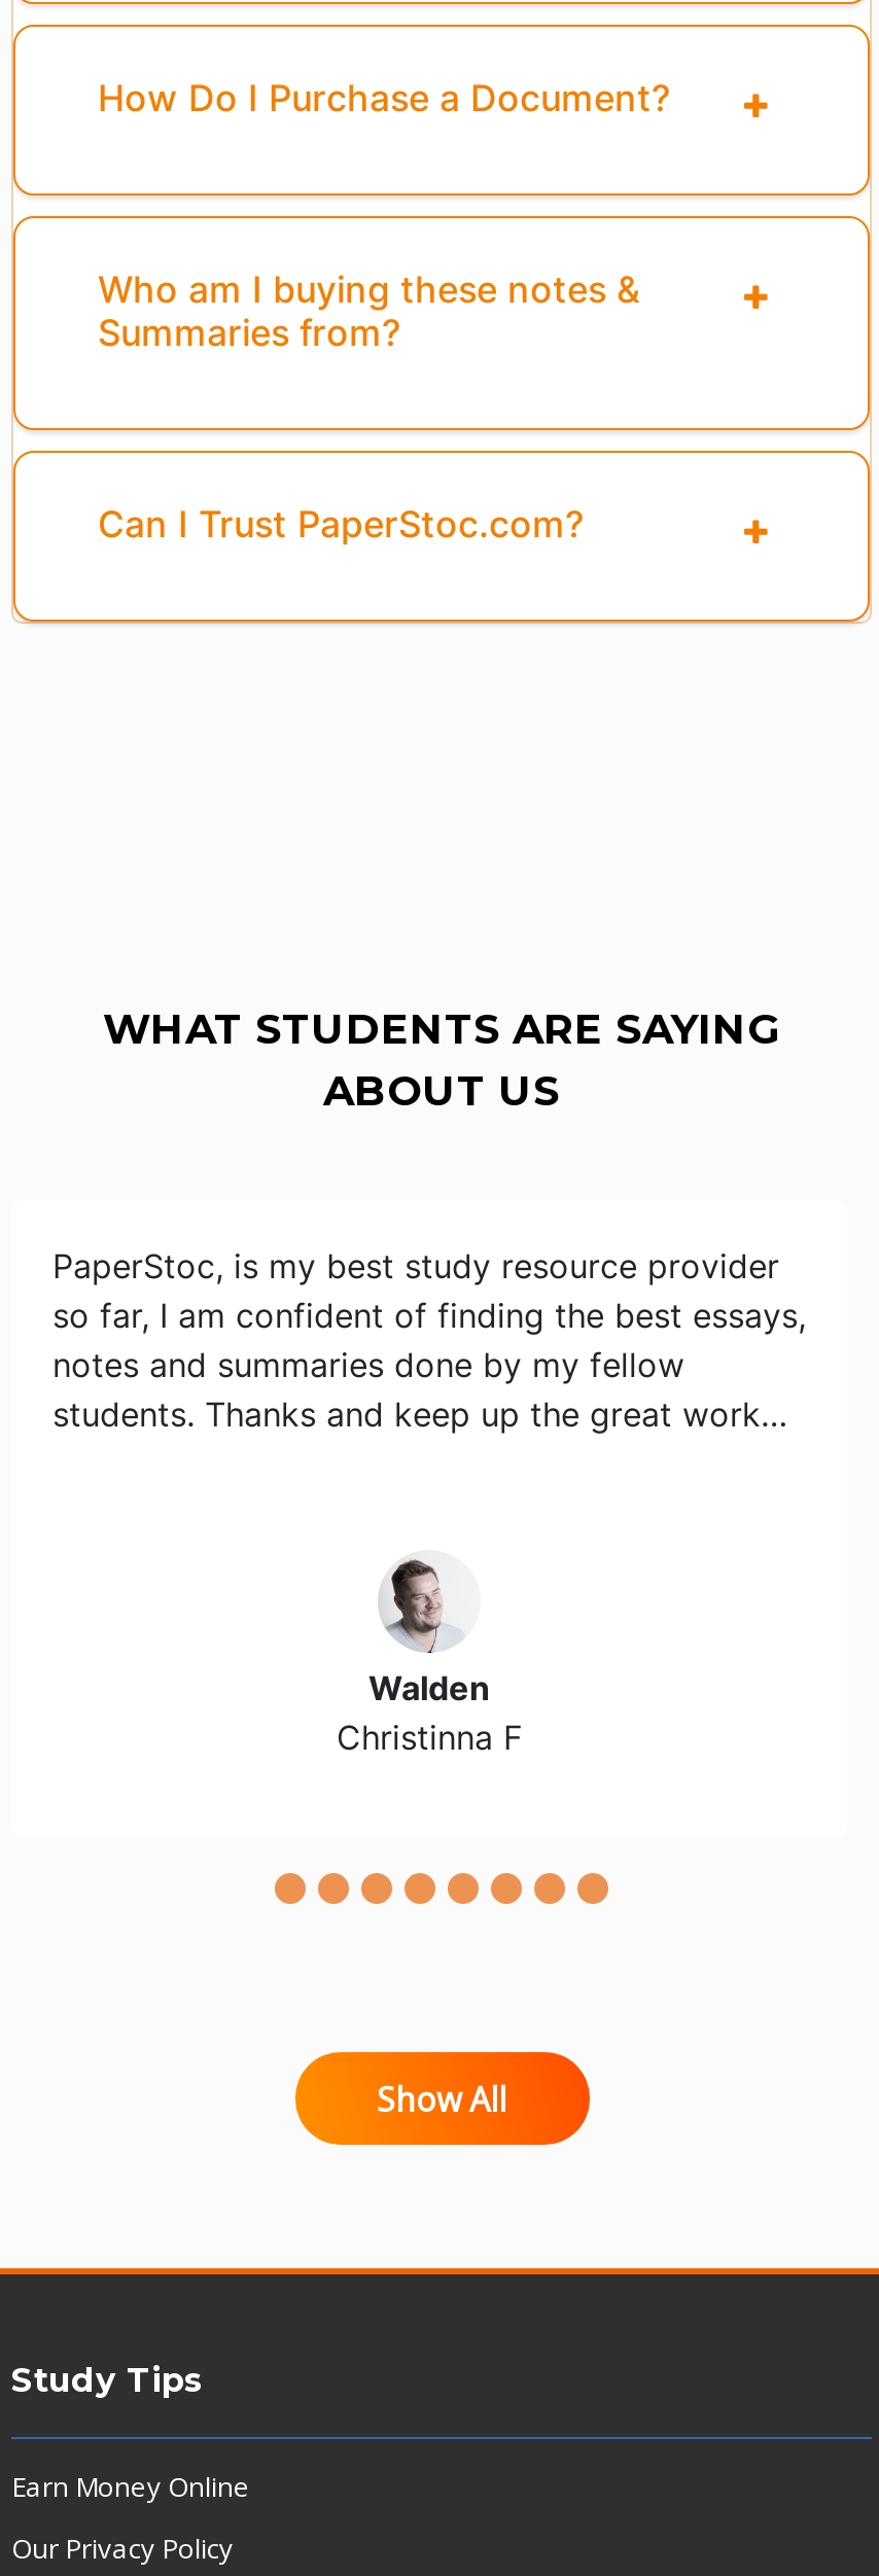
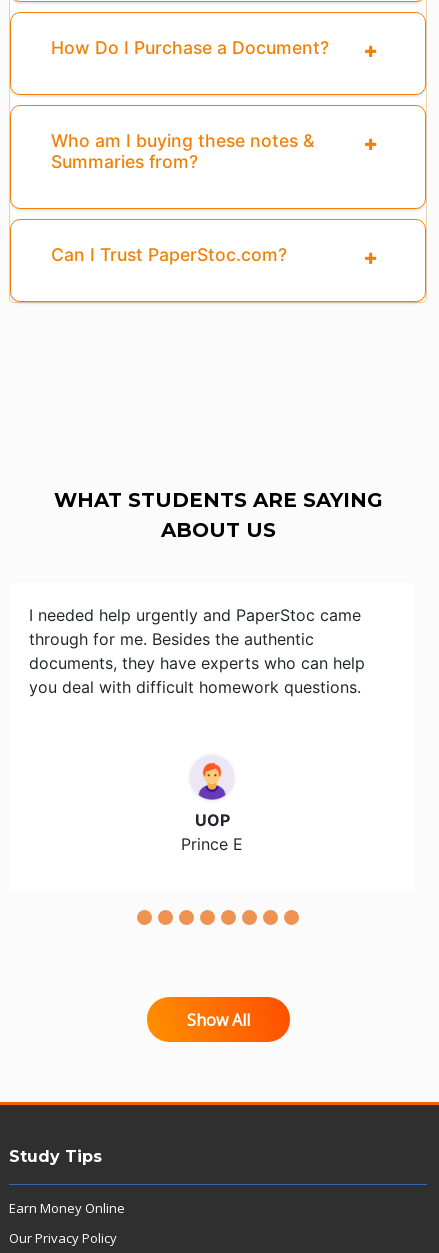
[52,1245,806,1435] PaperStoc, is my best study resource provider | so far, I am confident of finding the best essays, | notes and summaries done by my fellow | students. Thanks and keep up the great work… -> [29,605,365,697] I needed help urgently and PaperStoc came | through for me. Besides the authentic | documents, they have experts who can help | you deal with difficult homework questions.
[337,1558,522,1758] [image] | Walden | Christinna F -> [181,758,243,854] [image] | UOP | Prince E

